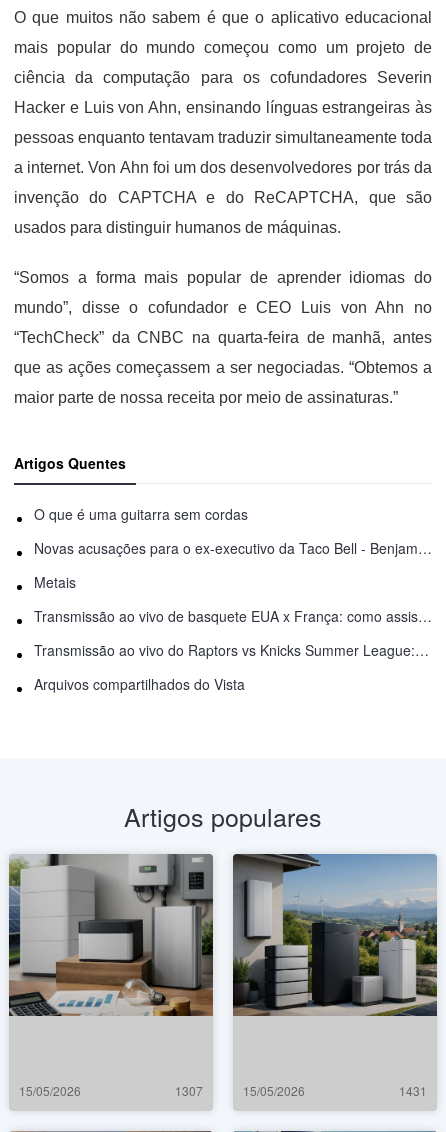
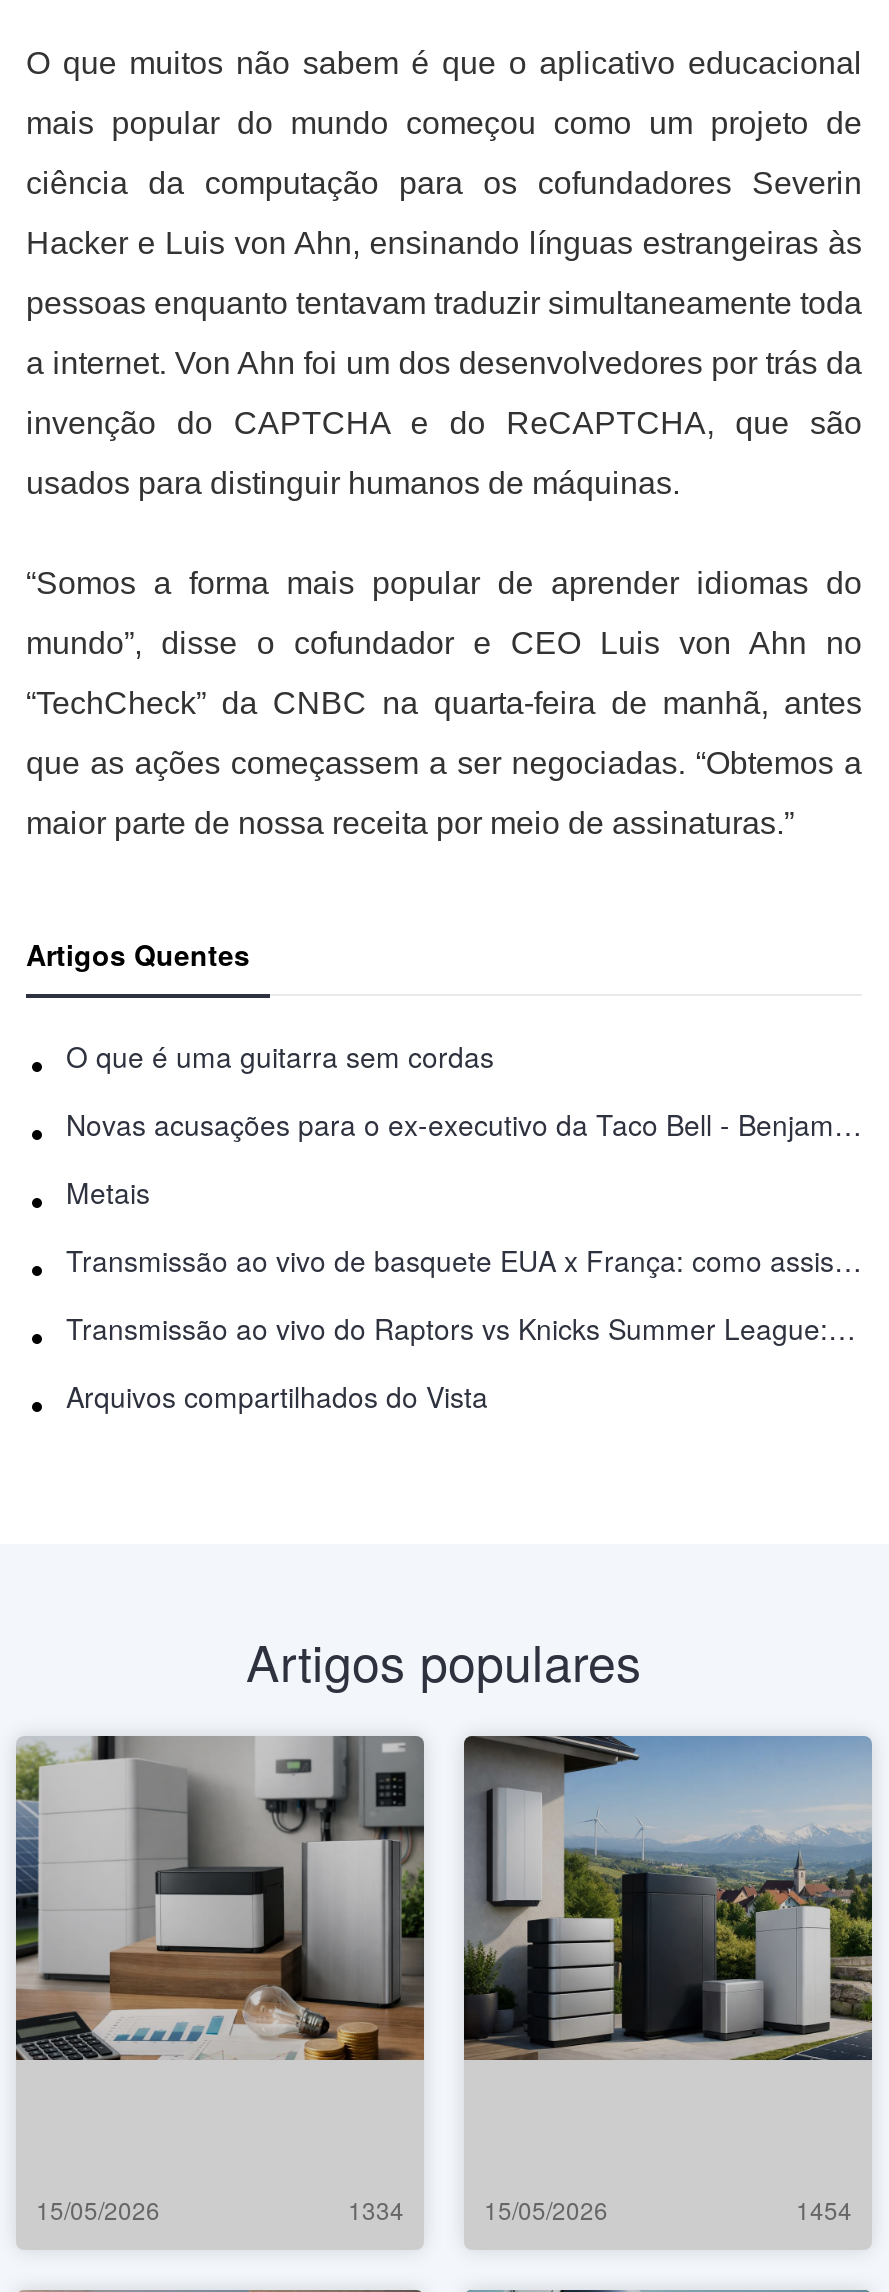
[175,1082,203,1099] 1307 -> [348,2192,404,2226] 1334
[399,1082,427,1099] 1431 -> [796,2192,852,2226] 1454

